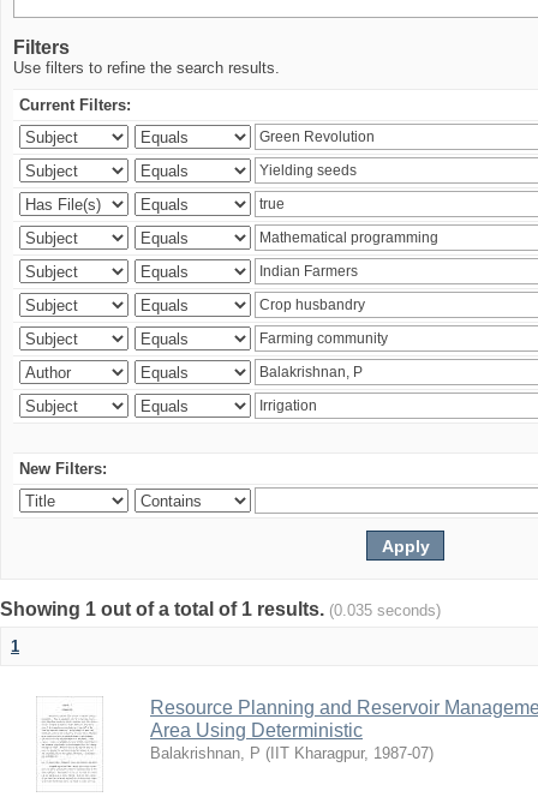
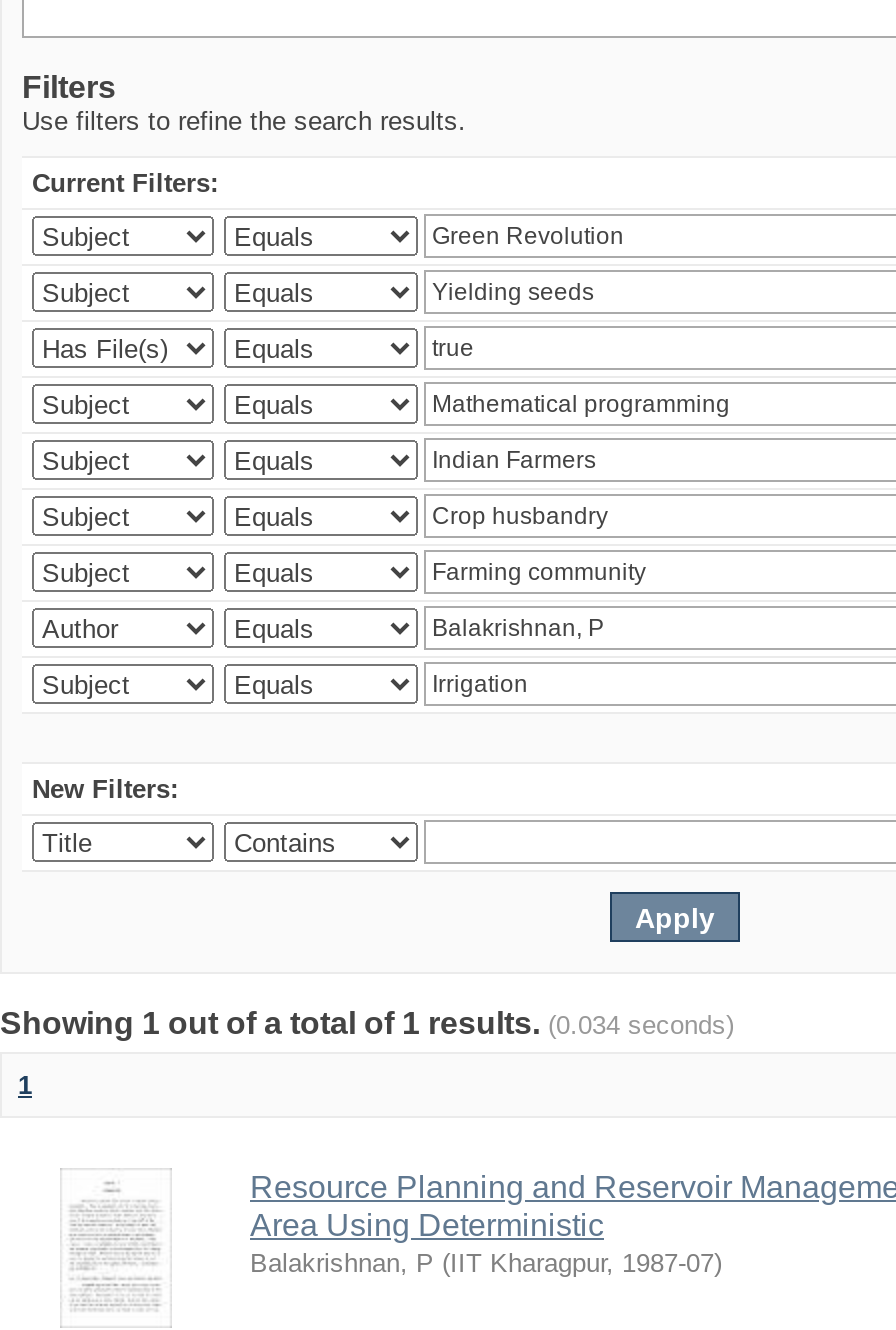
[0,599,441,619] Showing 1 out of a total of 1 results. (0.035 seconds) -> [0,1006,734,1040] Showing 1 out of a total of 1 results. (0.034 seconds)

